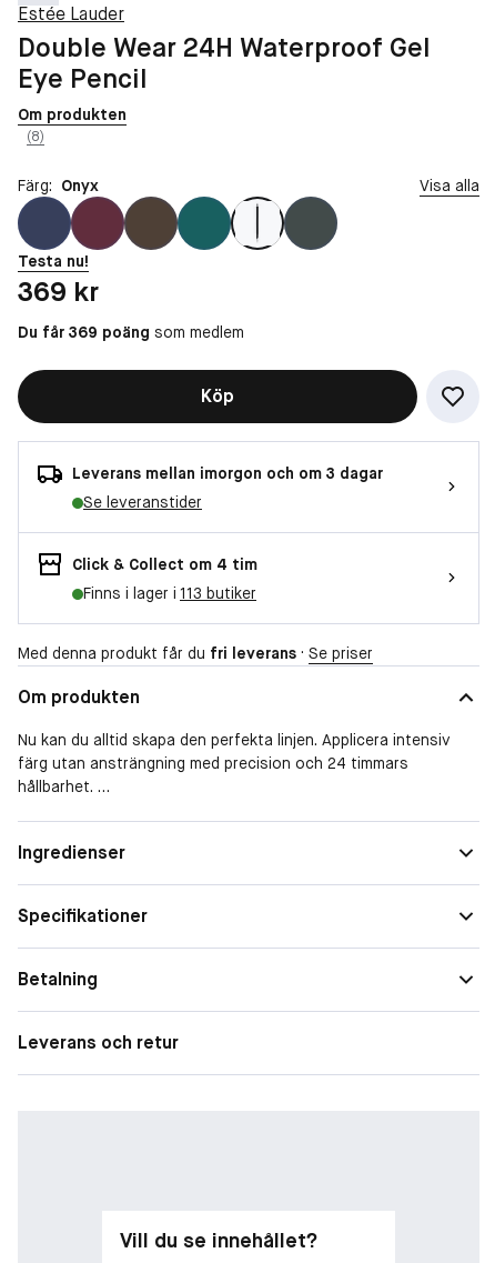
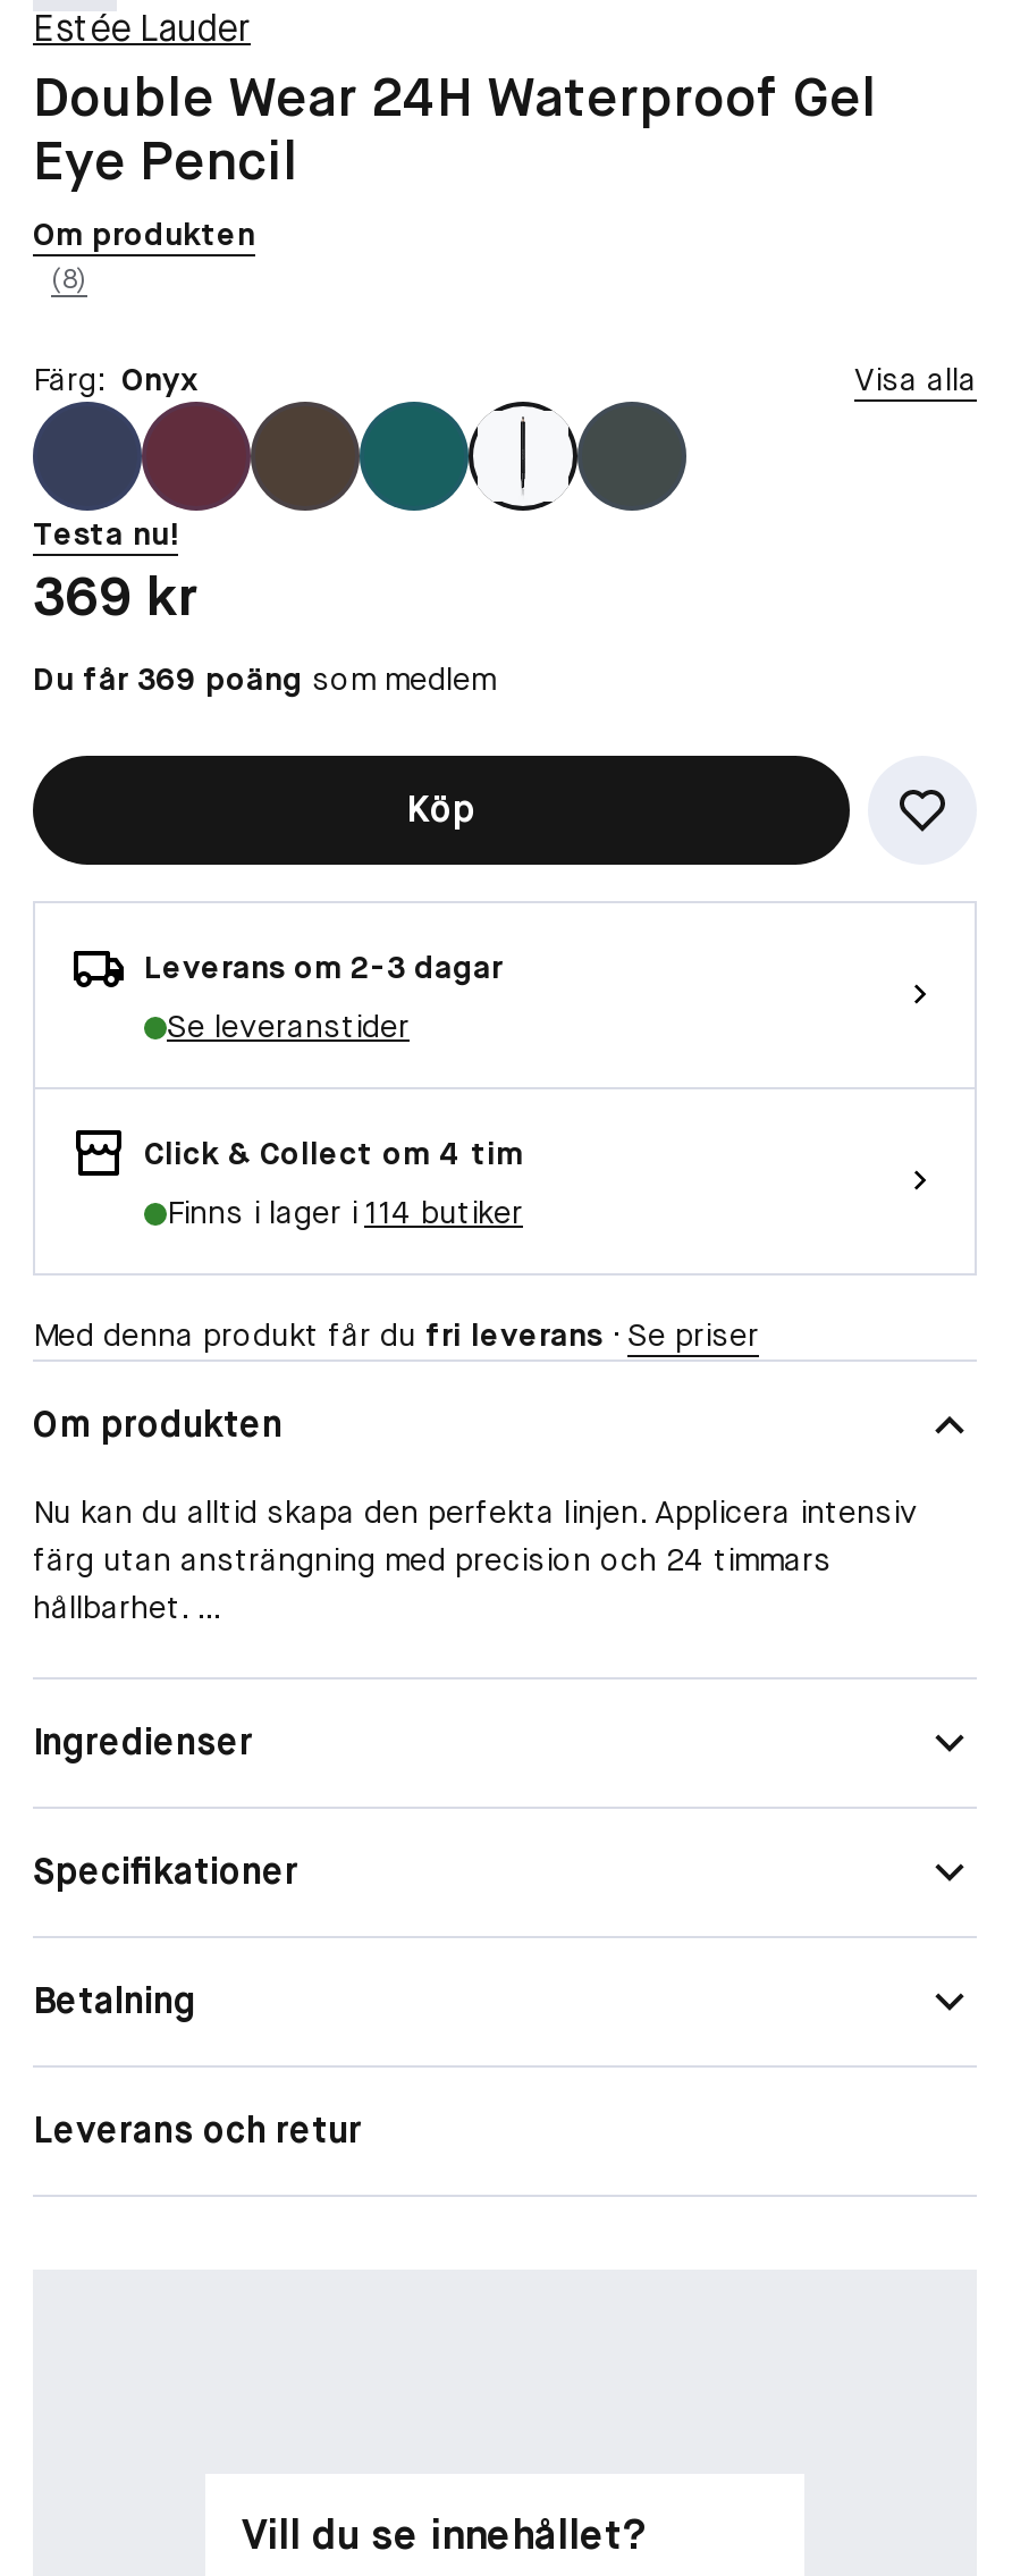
[72,463,383,483] Leverans mellan imorgon och om 3 dagar -> [144,946,503,987] Leverans om 2-3 dagar
[83,583,256,603] Finns i lager i 113 butiker -> [167,1192,523,1232] Finns i lager i 114 butiker

